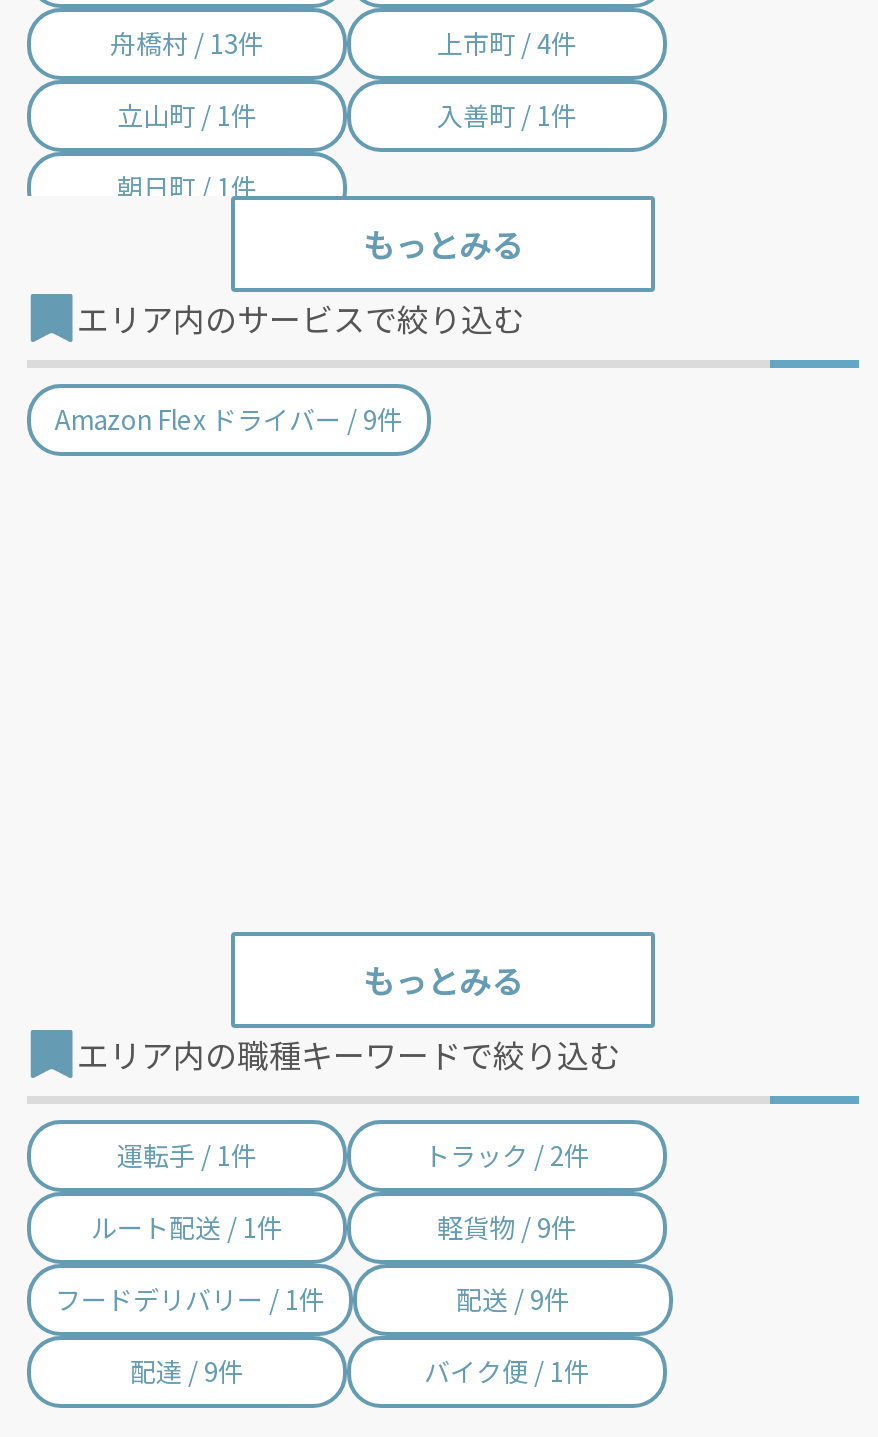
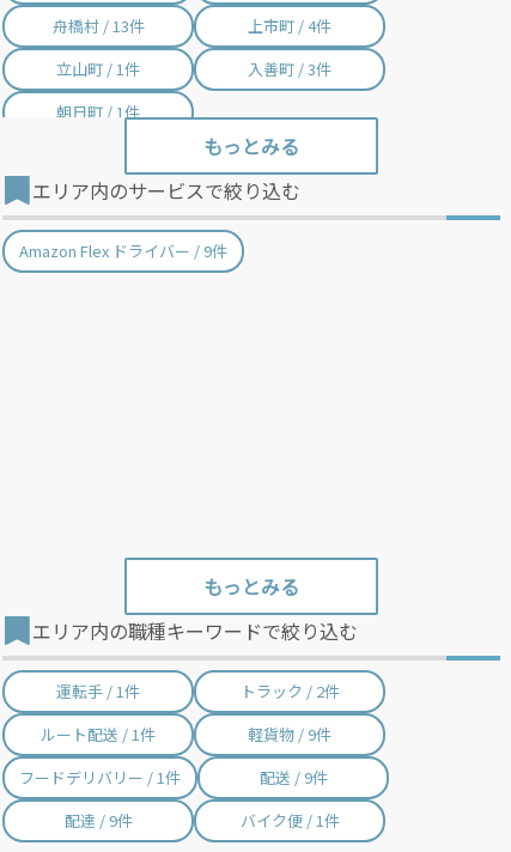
[437,97,577,135] 入善町 / 1件 -> [248,58,331,81] 入善町 / 3件

